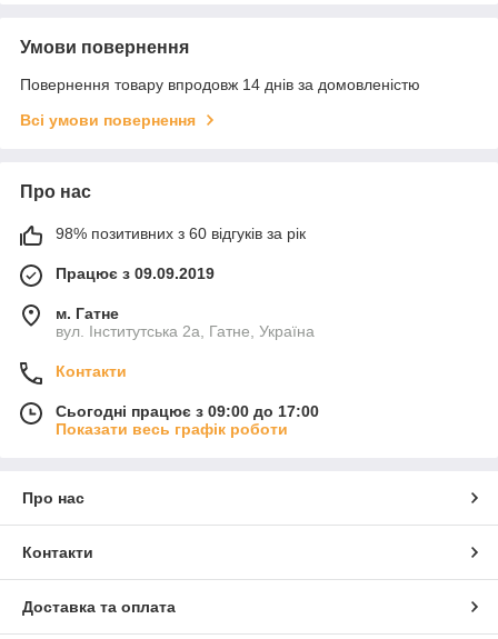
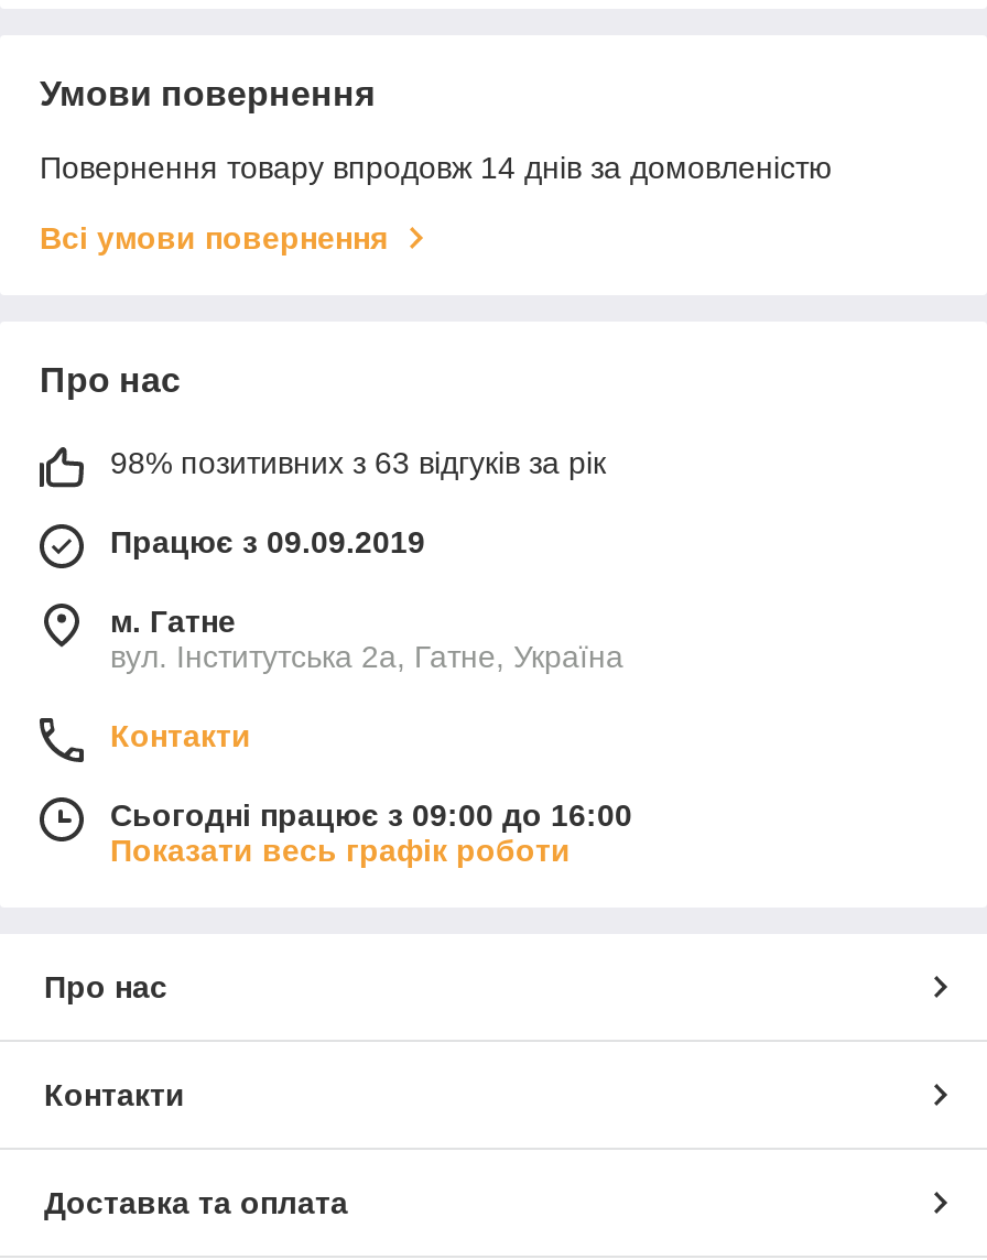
[56,225,306,242] 98% позитивних з 60 відгуків за рік -> [110,445,606,481] 98% позитивних з 63 відгуків за рік
[56,403,319,420] Сьогодні працює з 09:00 до 17:00 -> [110,798,632,833] Сьогодні працює з 09:00 до 16:00

